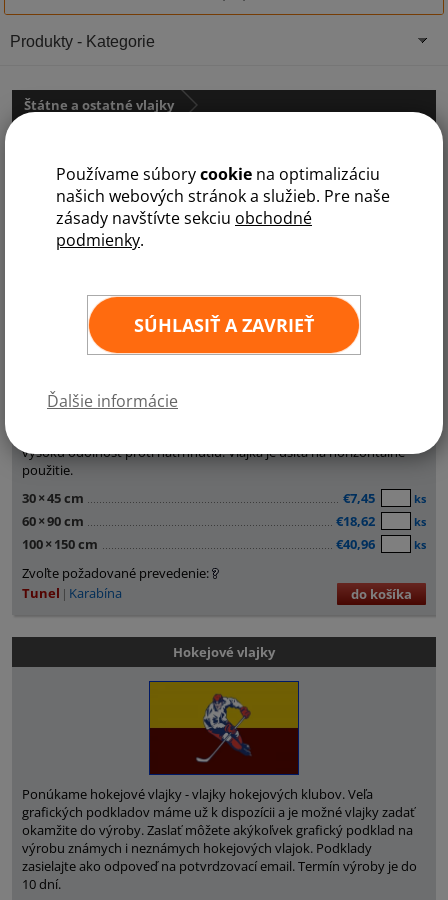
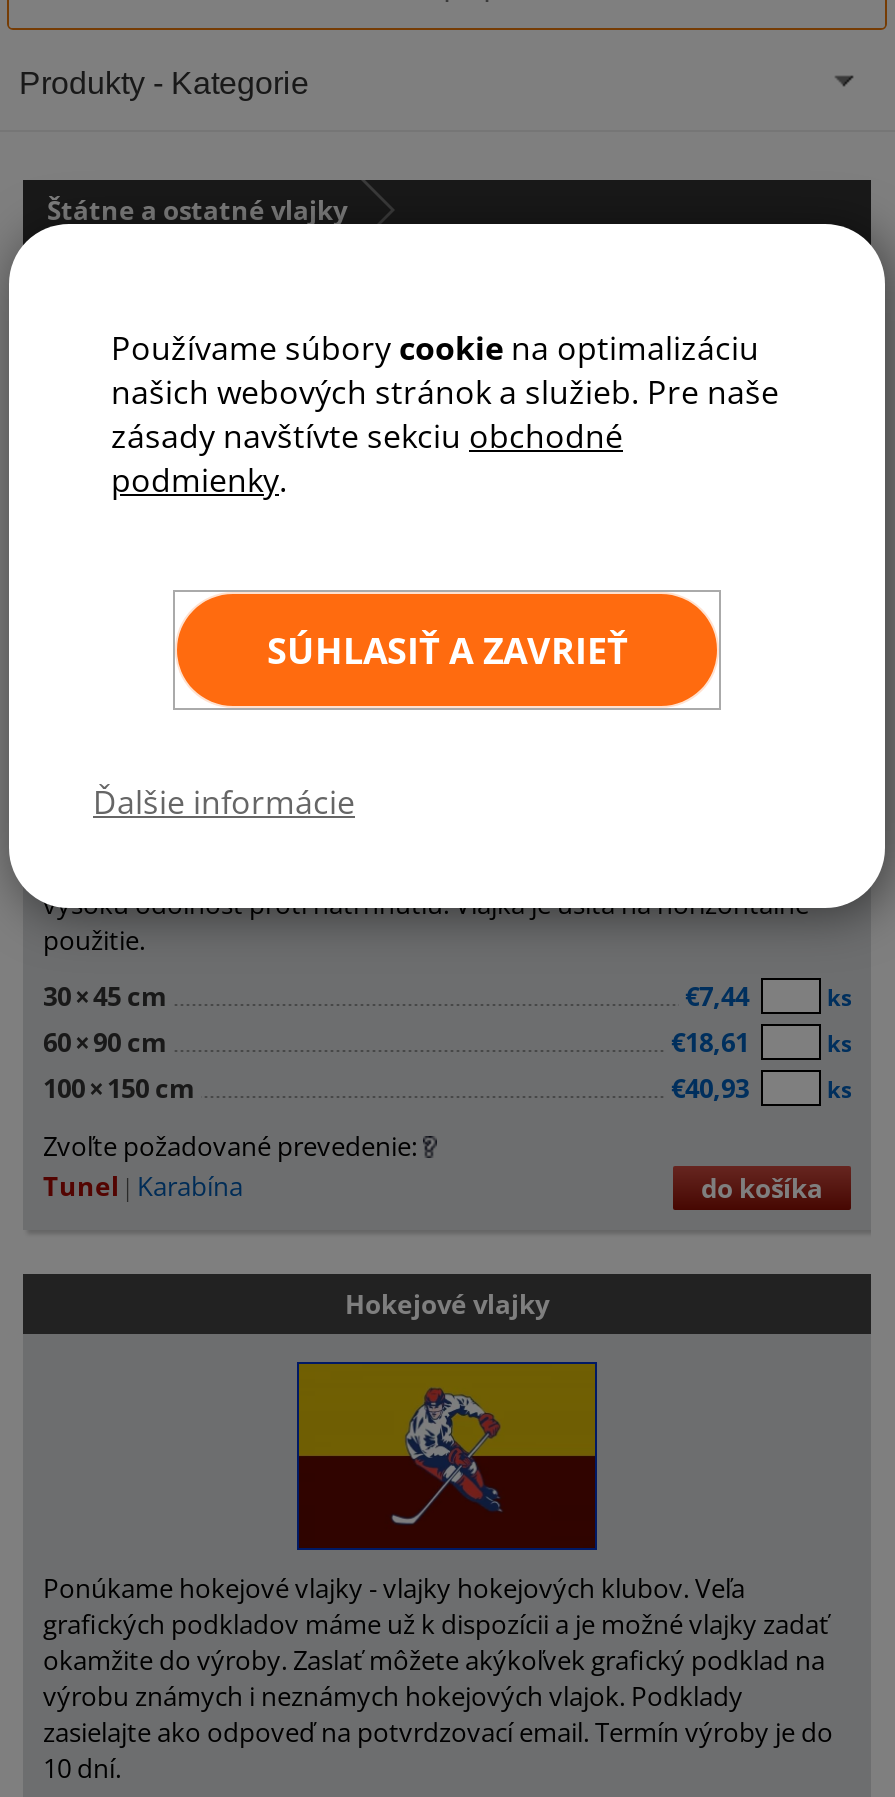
[343,489,375,507] €7,45 -> [685,977,749,1013] €7,44
[336,512,375,530] €18,62 -> [671,1023,749,1059] €18,61
[336,535,375,553] €40,96 -> [671,1069,749,1105] €40,93

